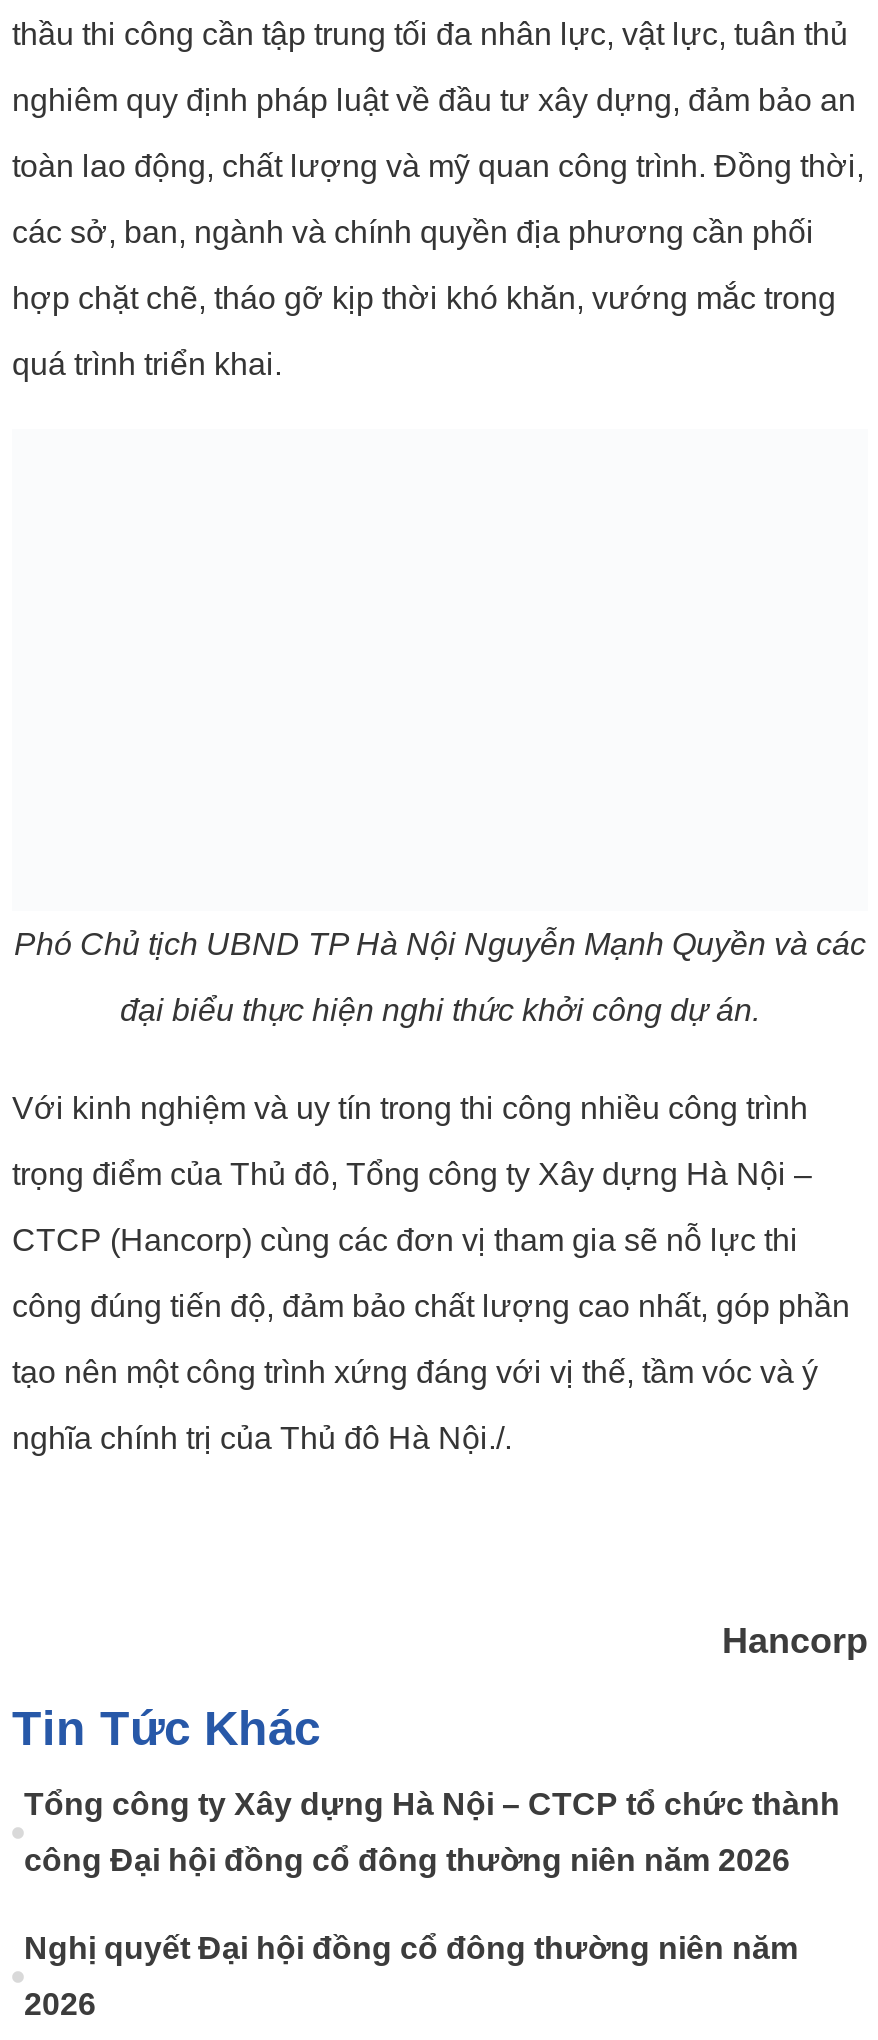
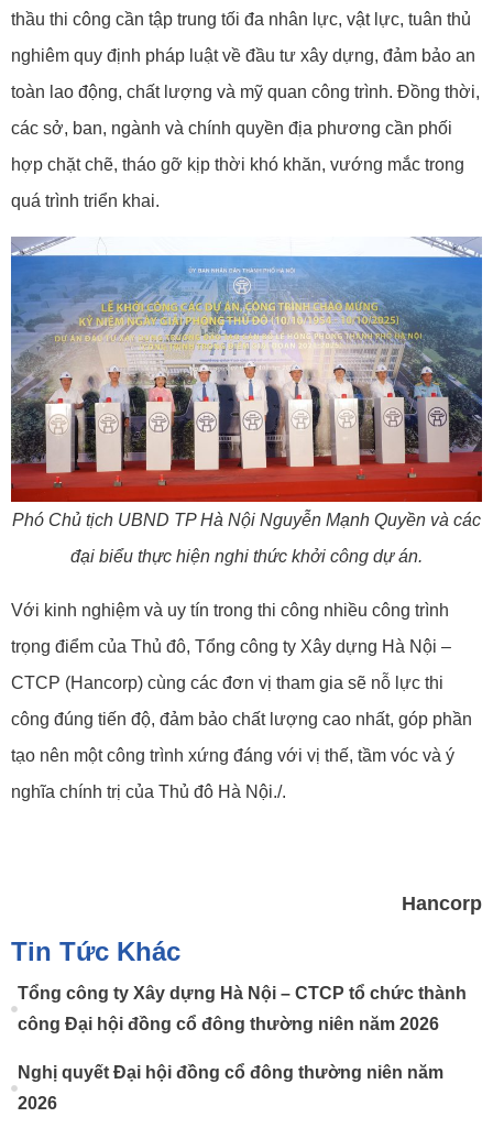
none -> [10,236,483,503] [image]

